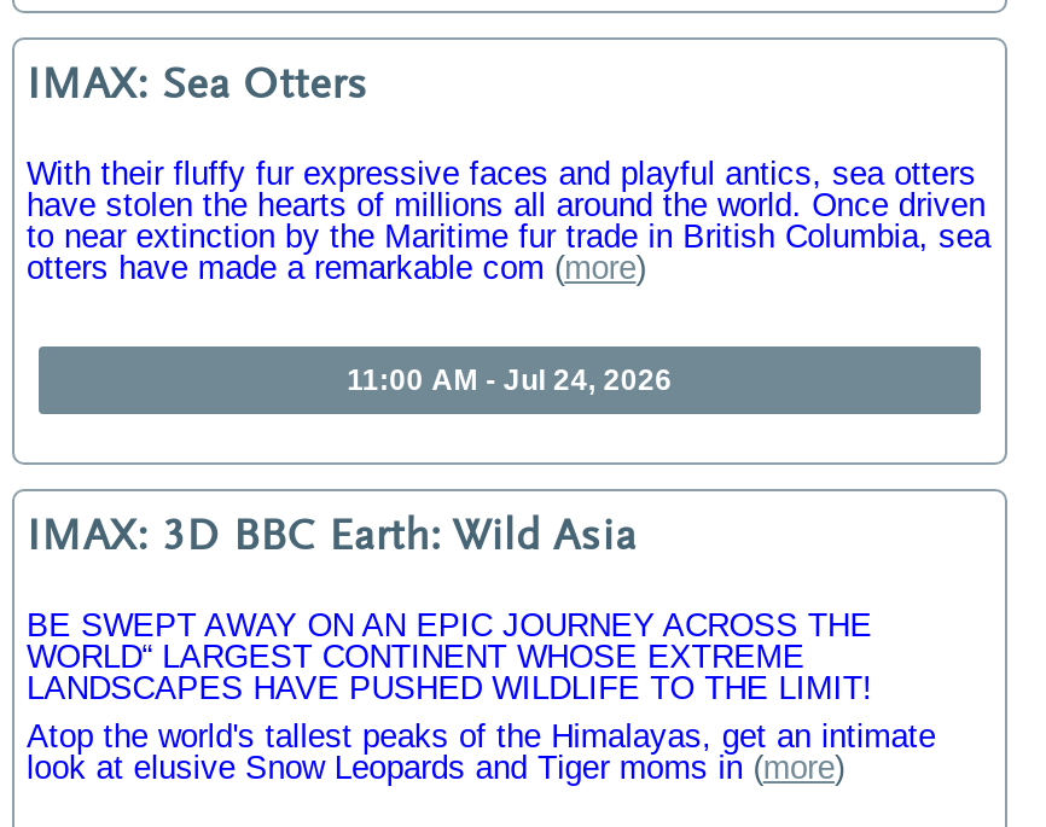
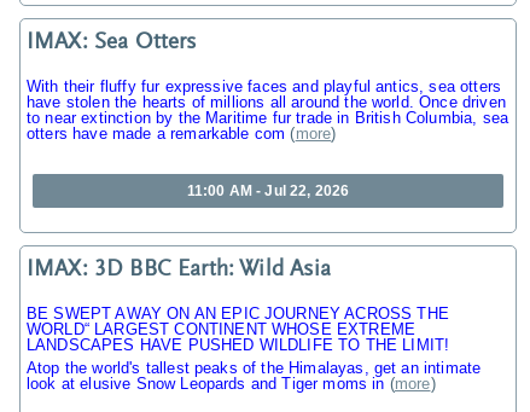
[347,364,672,397] 11:00 AM - Jul 24, 2026 -> [187,182,349,199] 11:00 AM - Jul 22, 2026

